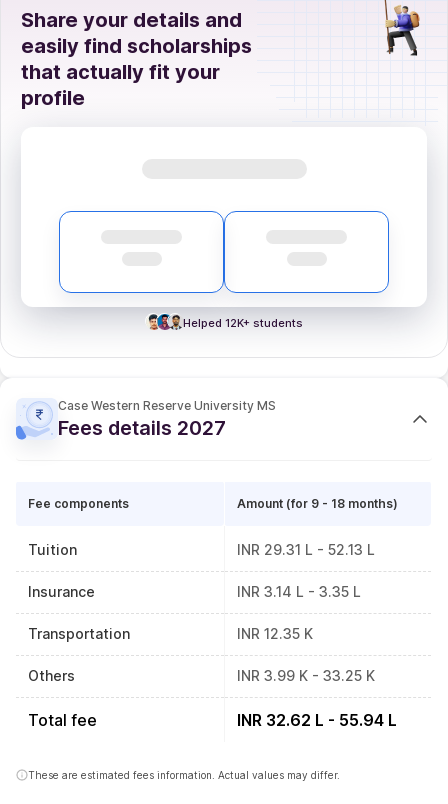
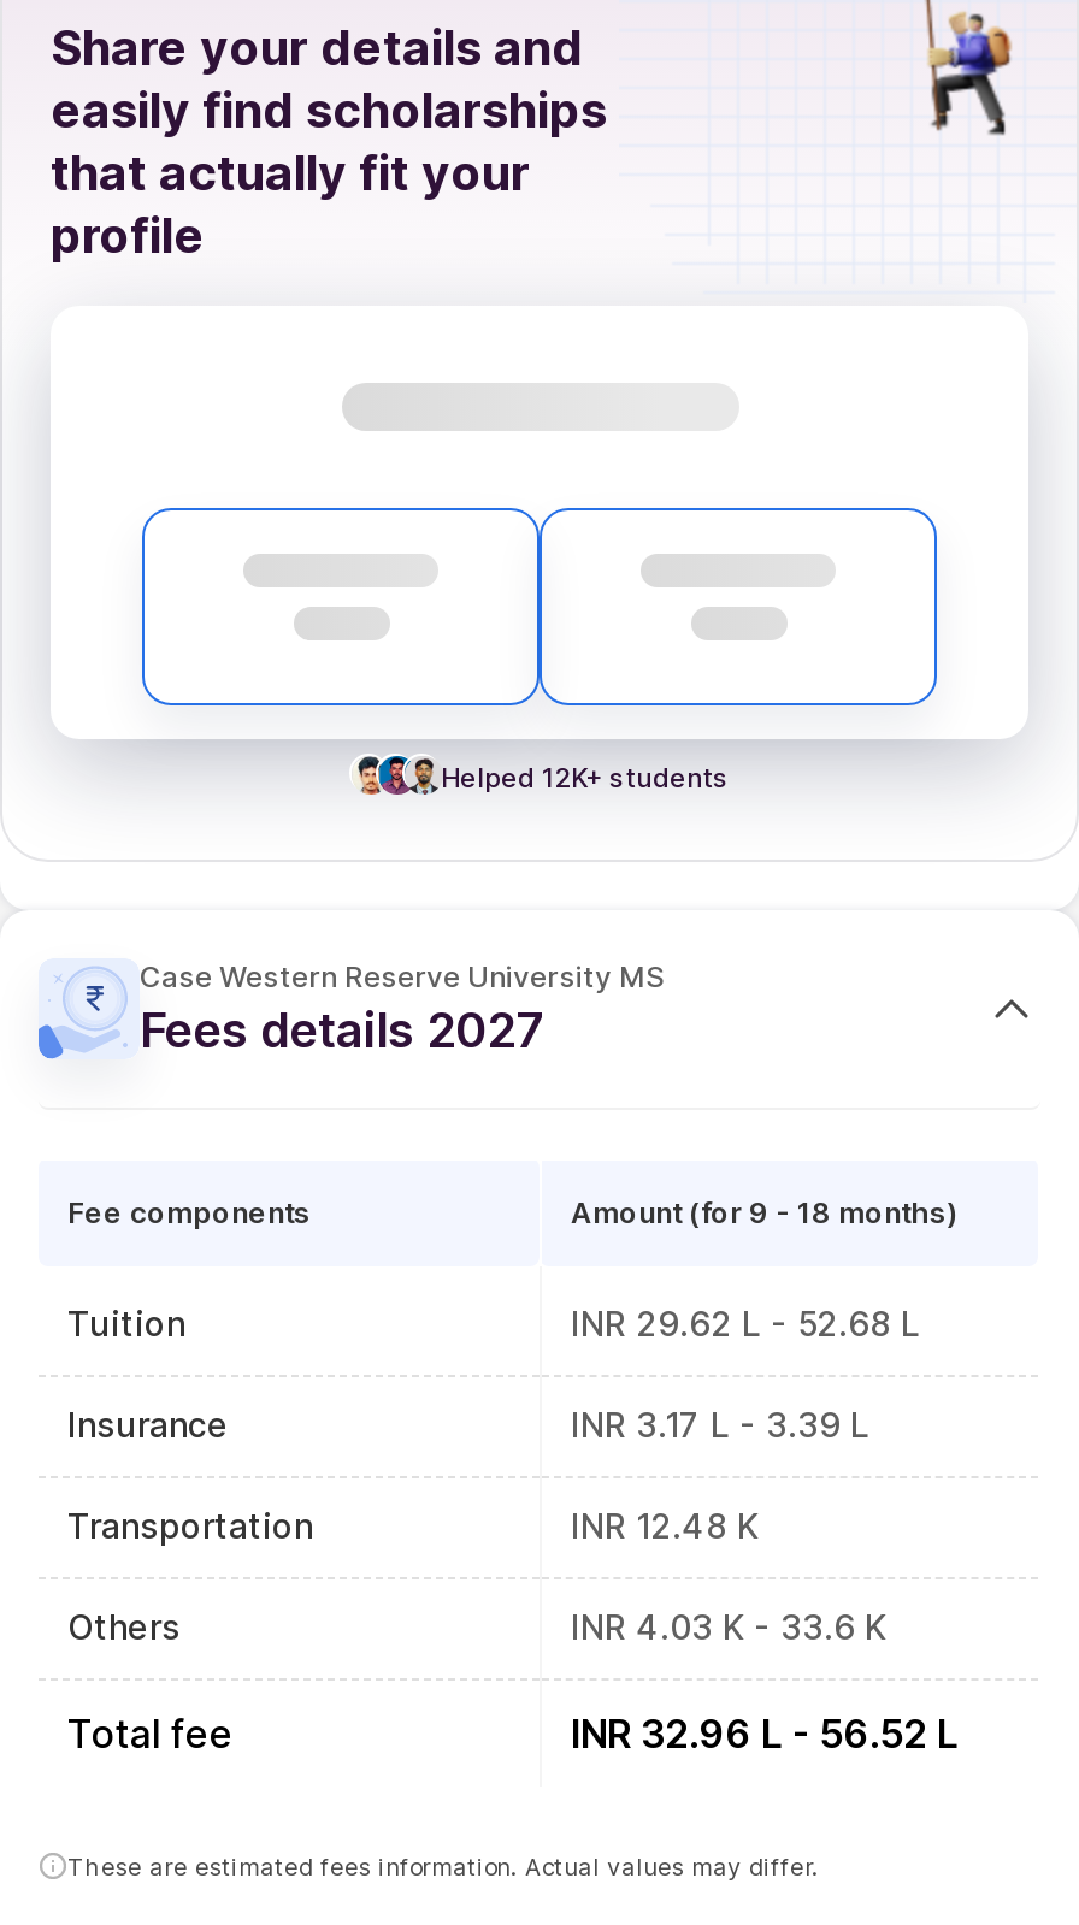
[237,541,375,558] INR 29.31 L - 52.13 L -> [571,1303,920,1344] INR 29.62 L - 52.68 L
[237,583,361,600] INR 3.14 L - 3.35 L -> [571,1404,869,1445] INR 3.17 L - 3.39 L
[237,625,313,642] INR 12.35 K -> [571,1505,759,1546] INR 12.48 K
[237,667,375,684] INR 3.99 K - 33.25 K -> [571,1606,886,1647] INR 4.03 K - 33.6 K
[237,710,397,730] INR 32.62 L - 55.94 L -> [571,1710,959,1758] INR 32.96 L - 56.52 L

